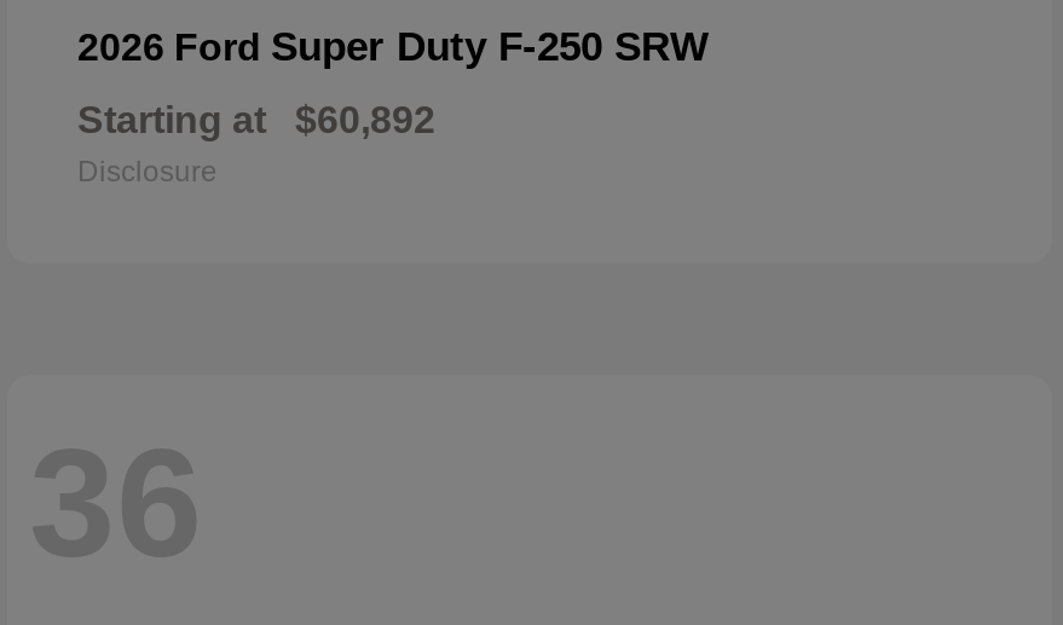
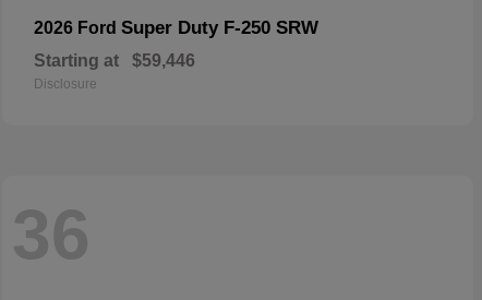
[77,99,435,140] Starting at $60,892 -> [34,52,195,70] Starting at $59,446

